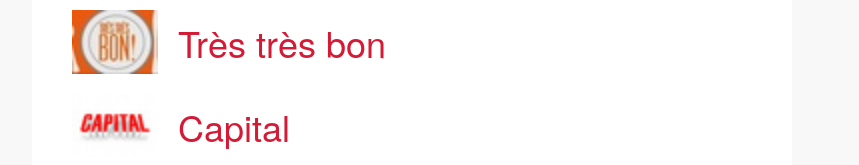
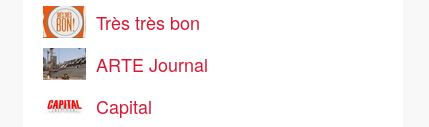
none -> [42,47,208,81] [image] | ARTE Journal

